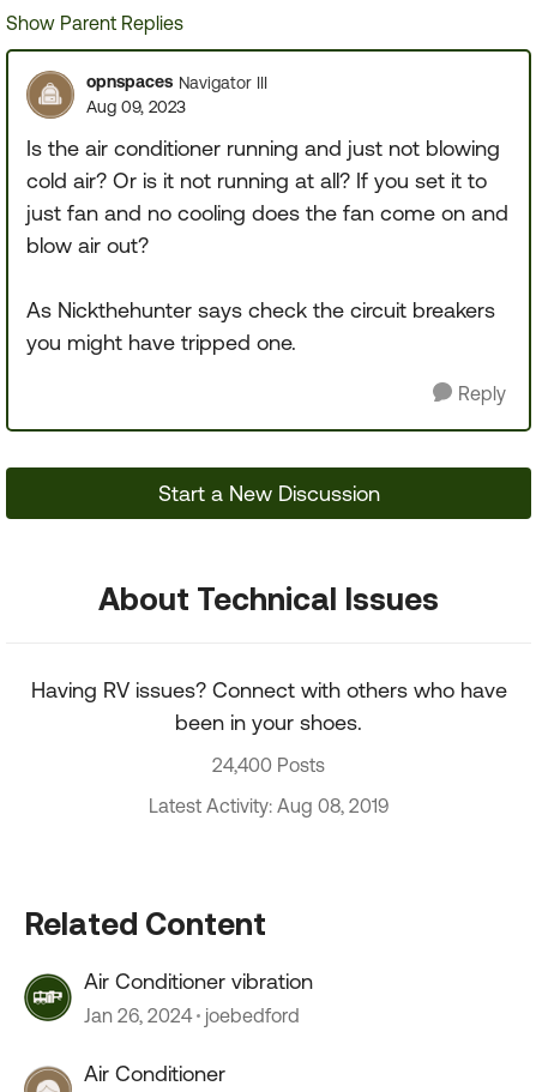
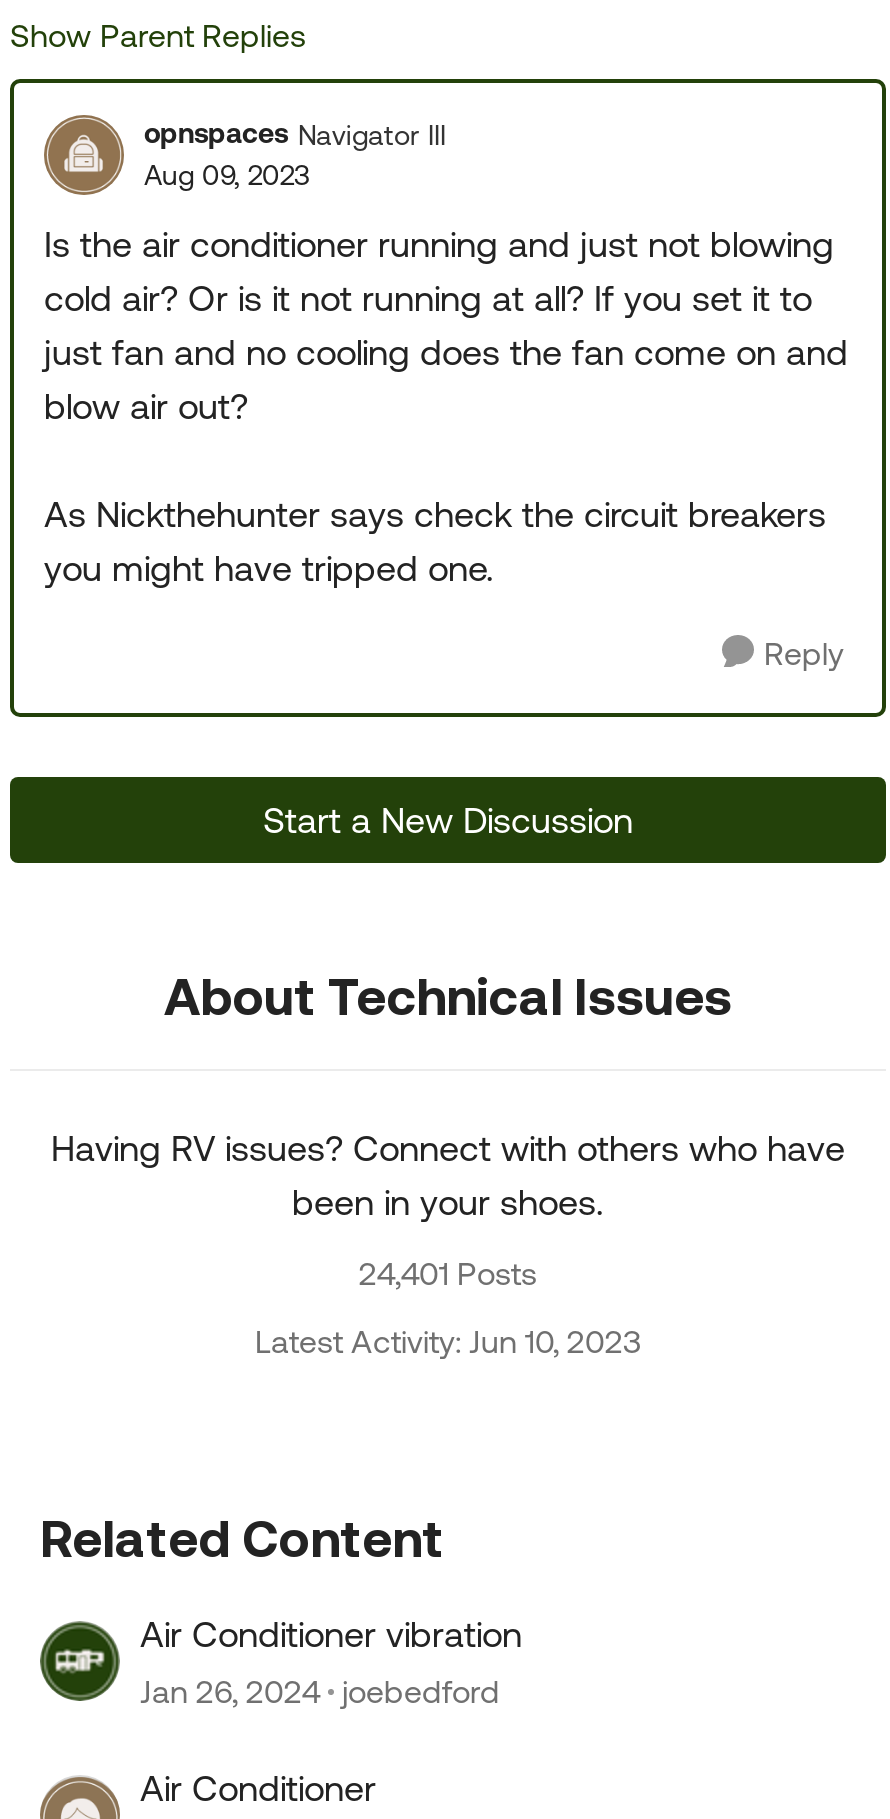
[212,754,325,776] 24,400 Posts -> [359,1255,537,1291] 24,401 Posts
[149,795,389,816] Latest Activity: Aug 08, 2019 -> [255,1323,641,1359] Latest Activity: Jun 10, 2023

